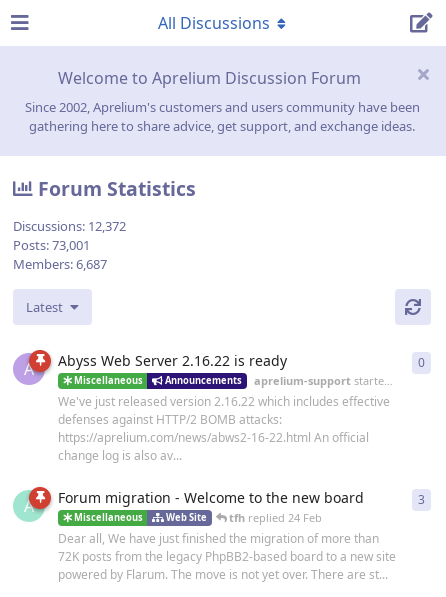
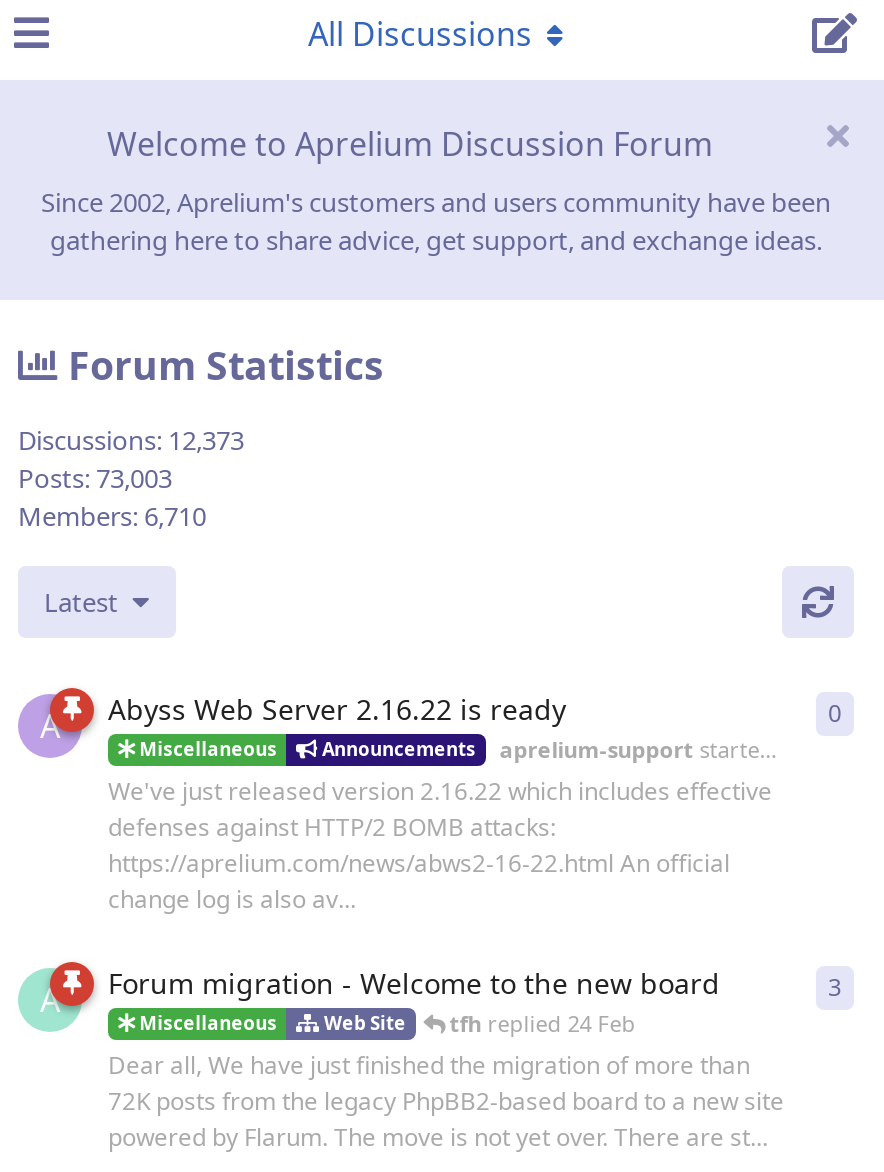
[13,217,126,235] Discussions: 12,372 -> [18,422,244,458] Discussions: 12,373
[13,236,90,254] Posts: 73,001 -> [18,460,172,496] Posts: 73,003
[13,255,107,273] Members: 6,687 -> [18,498,206,534] Members: 6,710

